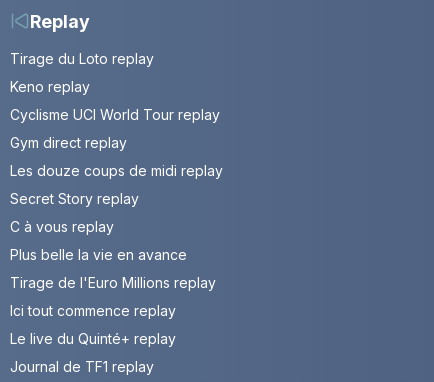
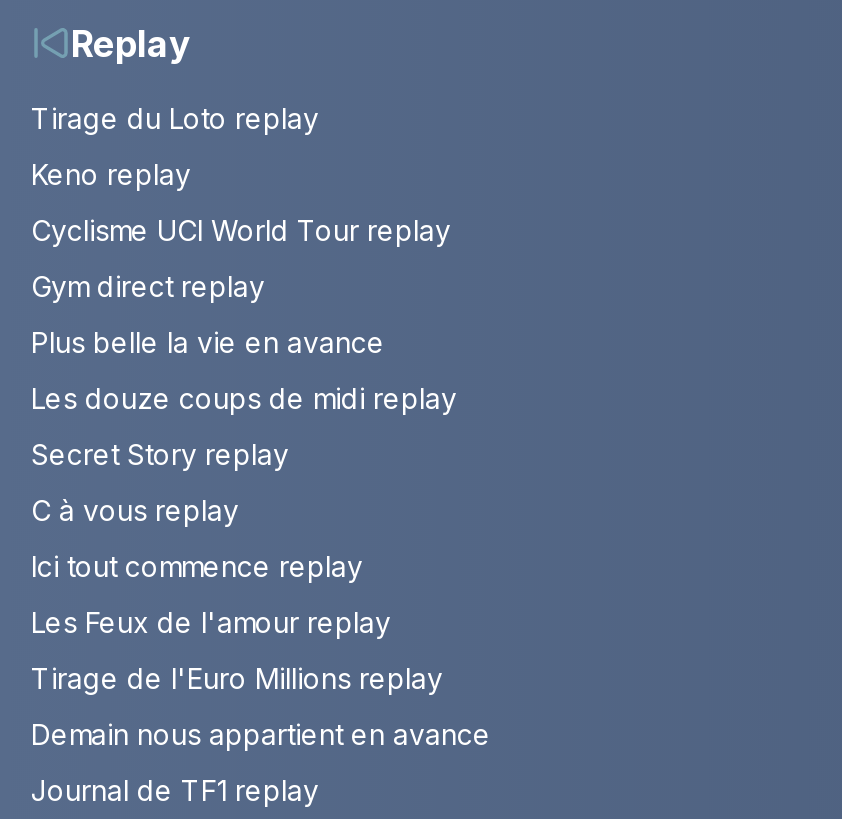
none -> [31,605,391,639] Les Feux de l'amour replay
moved [10,246,187,263] -> [31,325,385,359]: Plus belle la vie en avance
moved [10,274,216,291] -> [31,661,443,695]: Tirage de l'Euro Millions replay
moved [10,302,176,319] -> [31,549,363,583]: Ici tout commence replay
[10,330,176,347] Le live du Quinté+ replay -> [31,717,491,751] Demain nous appartient en avance

